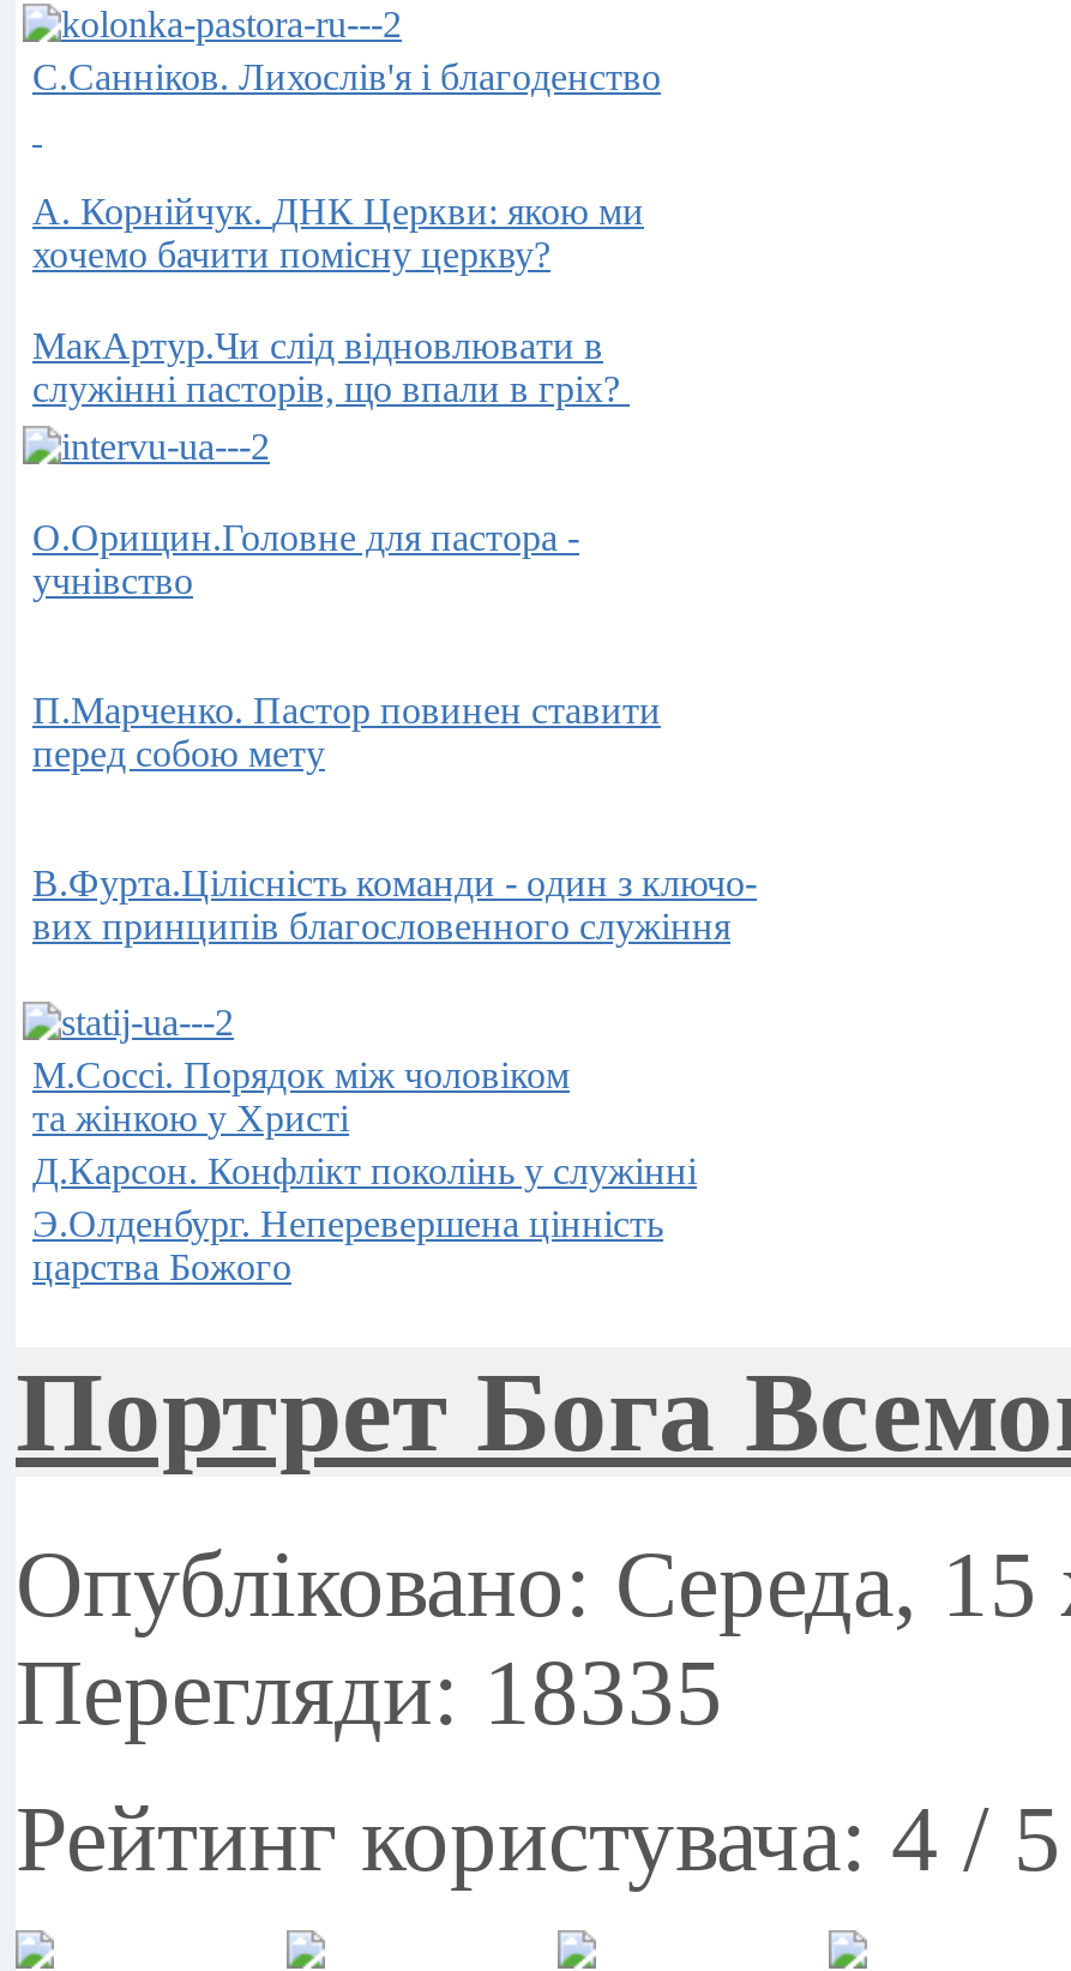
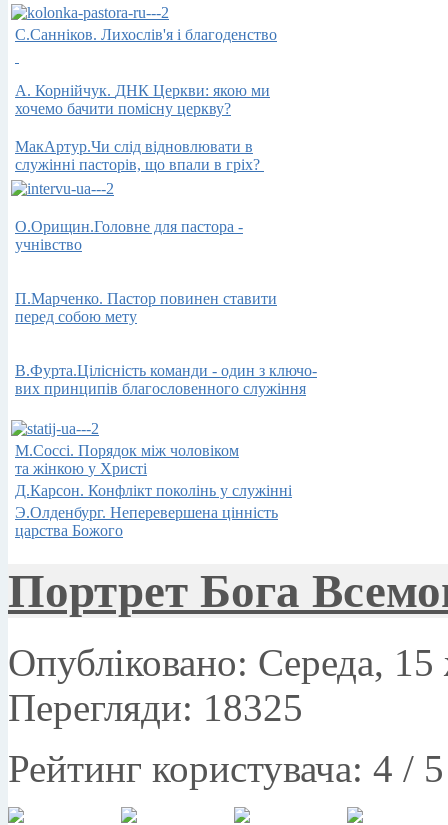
[16,1640,723,1743] Перегляди: 18335 -> [8,686,303,729] Перегляди: 18325

